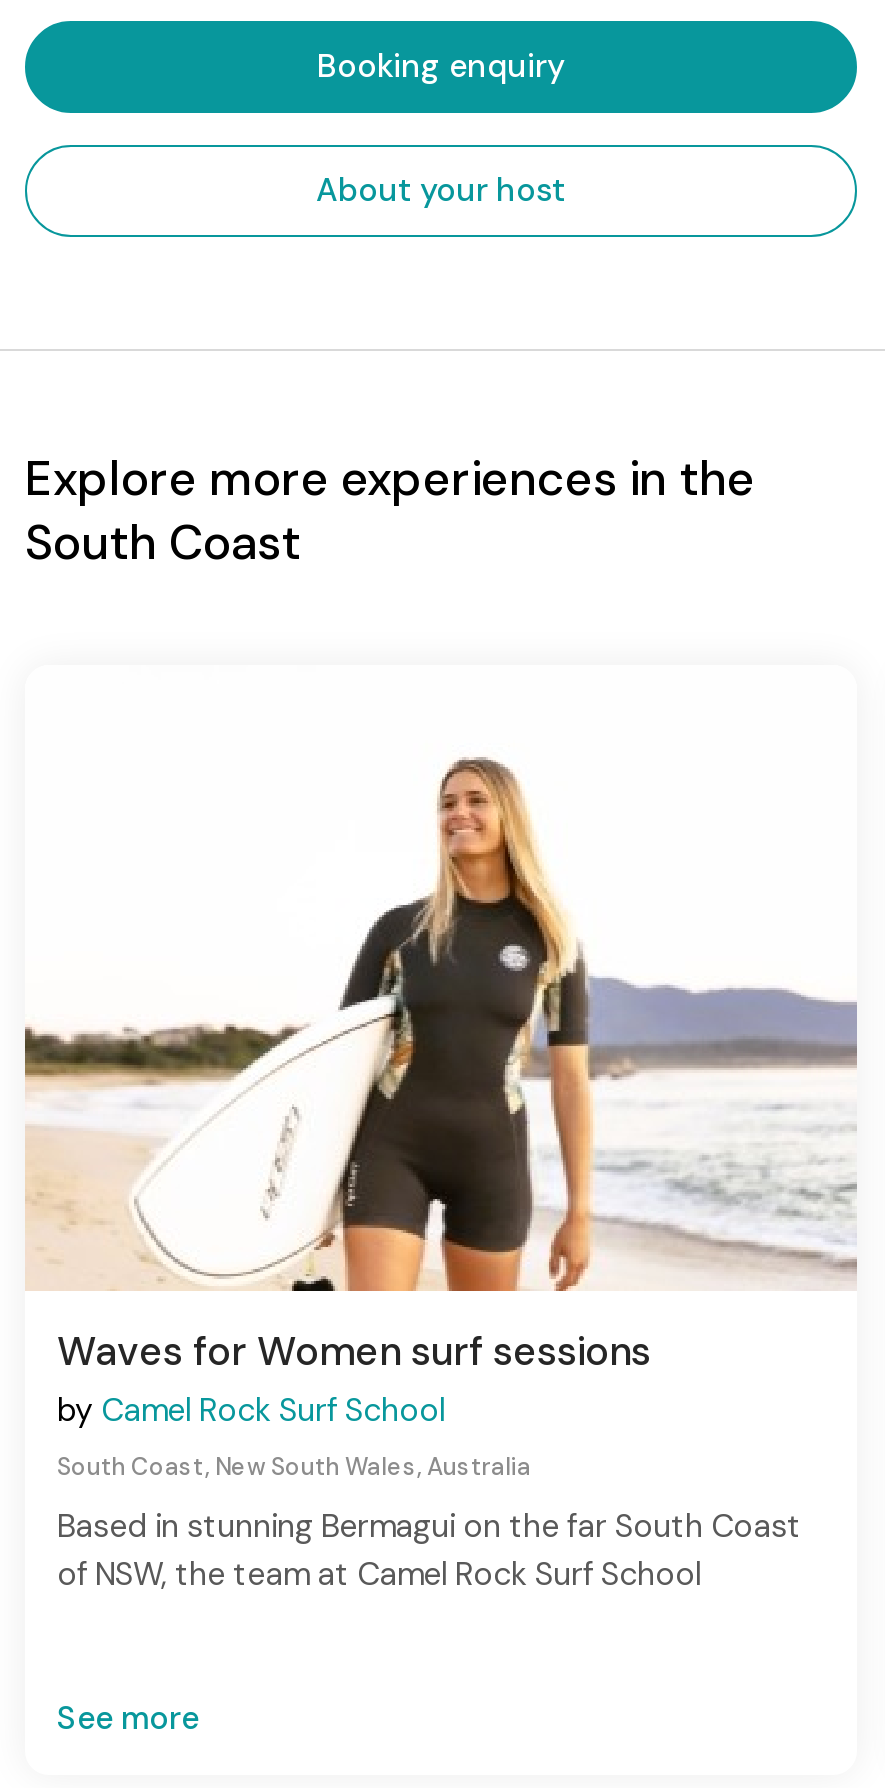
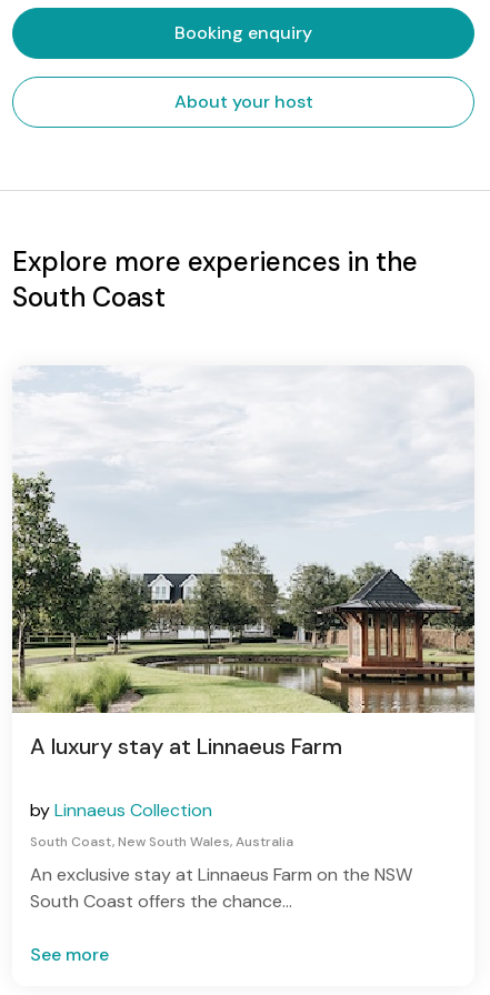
[25,745,857,1430] [image] | Waves for Women surf sessions | by Camel Rock Surf School -> [11,366,476,821] [image] | A luxury stay at Linnaeus Farm | by Linnaeus Collection
moved [57,1450,531,1482] -> [30,832,293,850]: South Coast, New South Wales, Australia
[57,1504,801,1594] Based in stunning Bermagui on the far South Coast | of NSW, the team at Camel Rock Surf School -> [30,862,412,912] An exclusive stay at Linnaeus Farm on the NSW | South Coast offers the chance...

